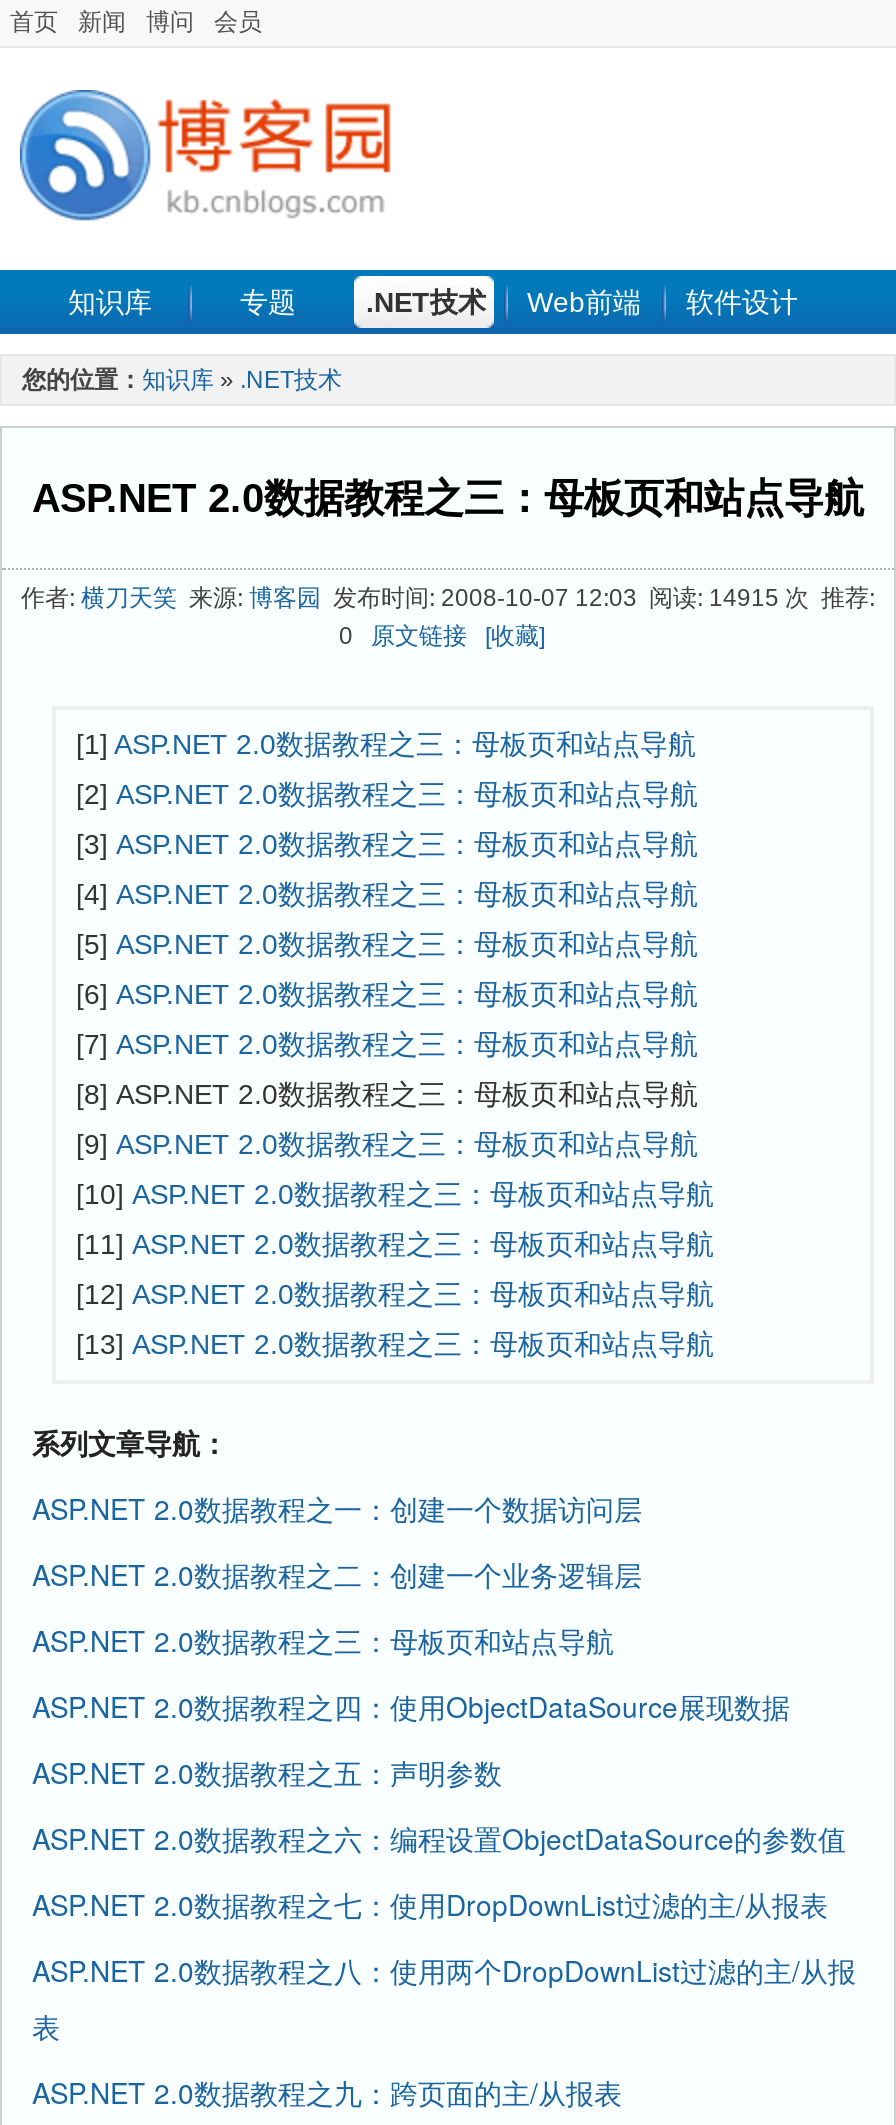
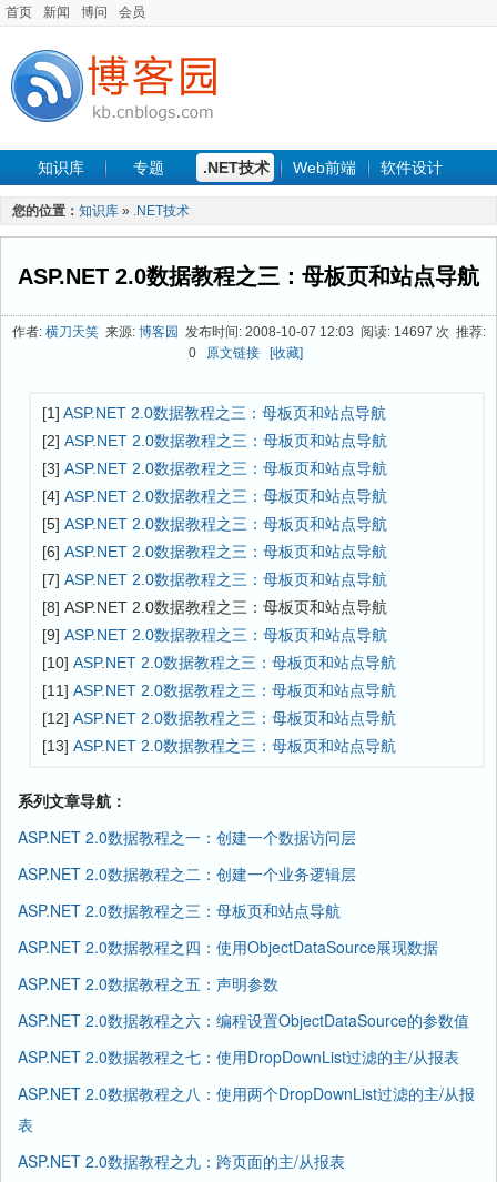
[21,584,875,612] 作者:横刀天笑来源:博客园发布时间: 2008-10-07 12:03 阅读: 14915 次 推荐: -> [12,324,485,340] 作者:横刀天笑来源:博客园发布时间: 2008-10-07 12:03 阅读: 14697 次 推荐:

